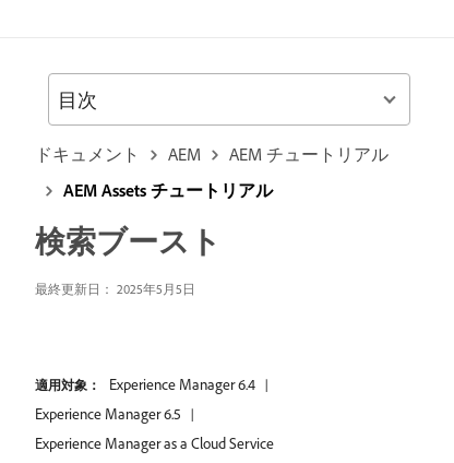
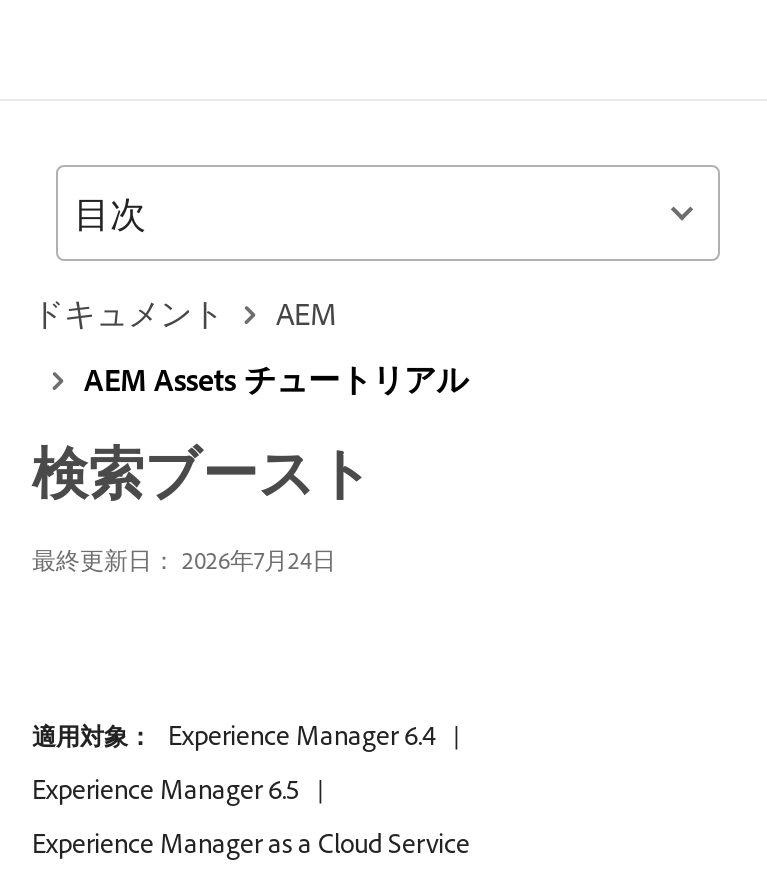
[229,143,389,165] AEM チュートリアル -> none
[35,281,195,297] 最終更新日：2025年5月5日 -> [32,545,336,575] 最終更新日： 2026年7月24日

